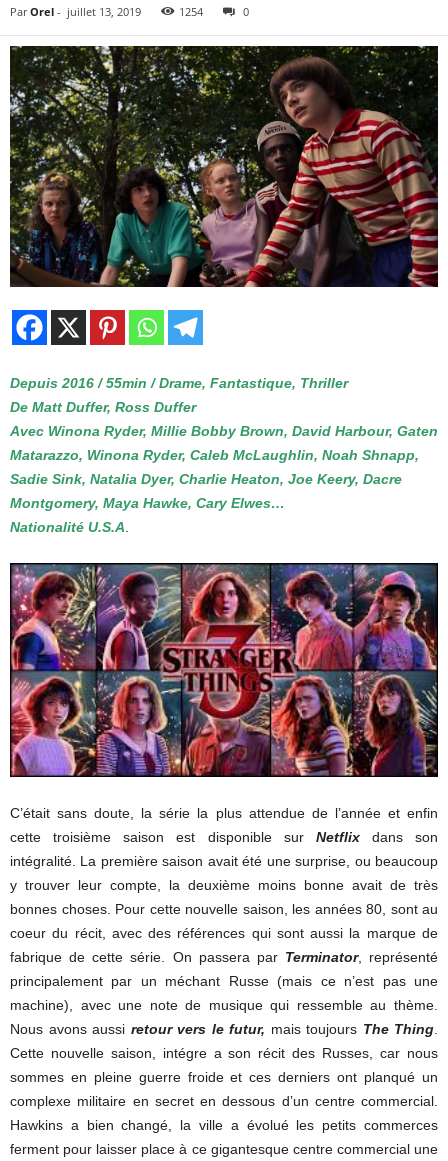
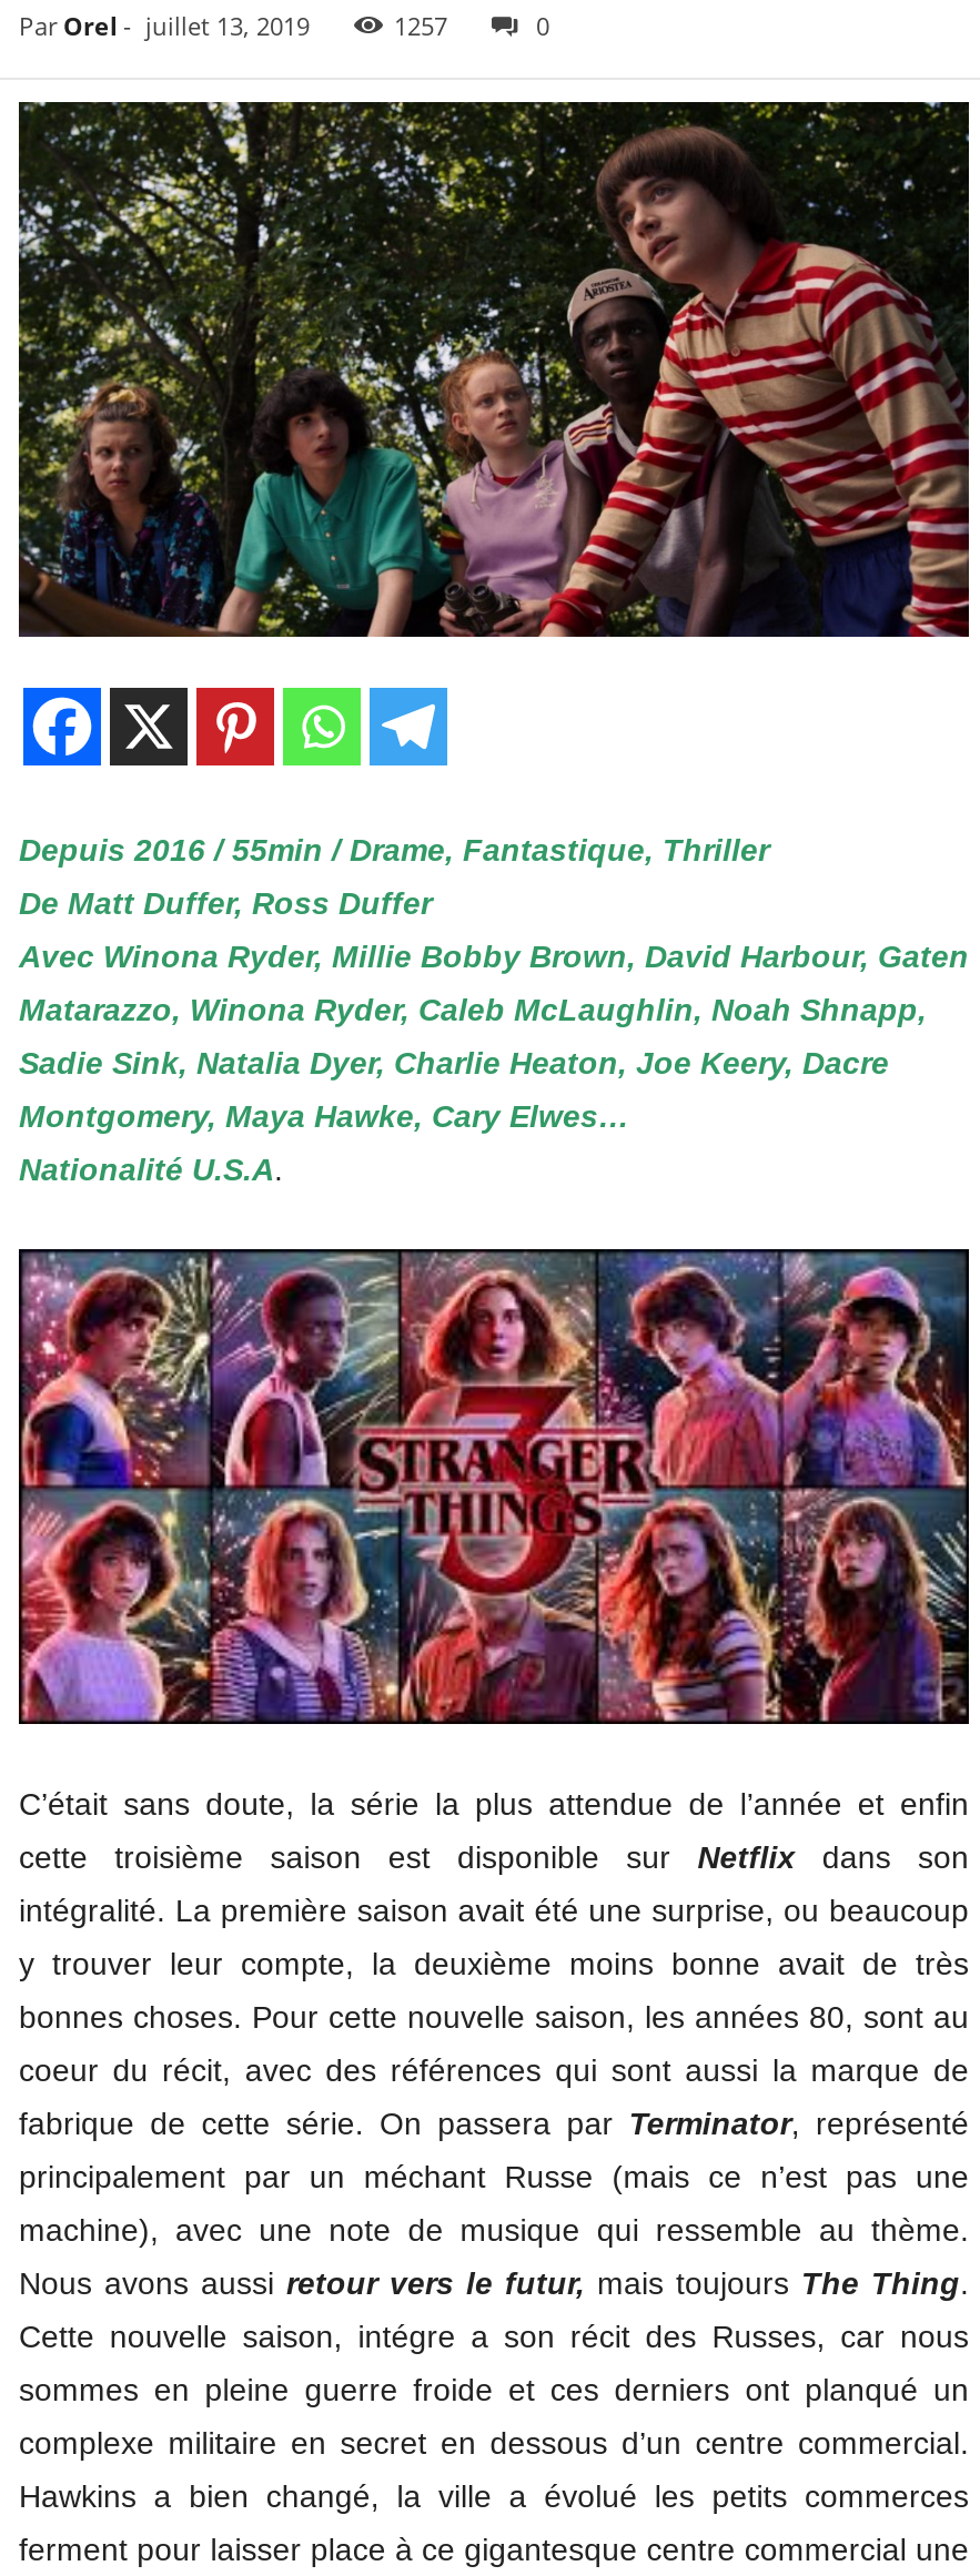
[179,4,203,19] 1254 -> [394,9,447,42] 1257

